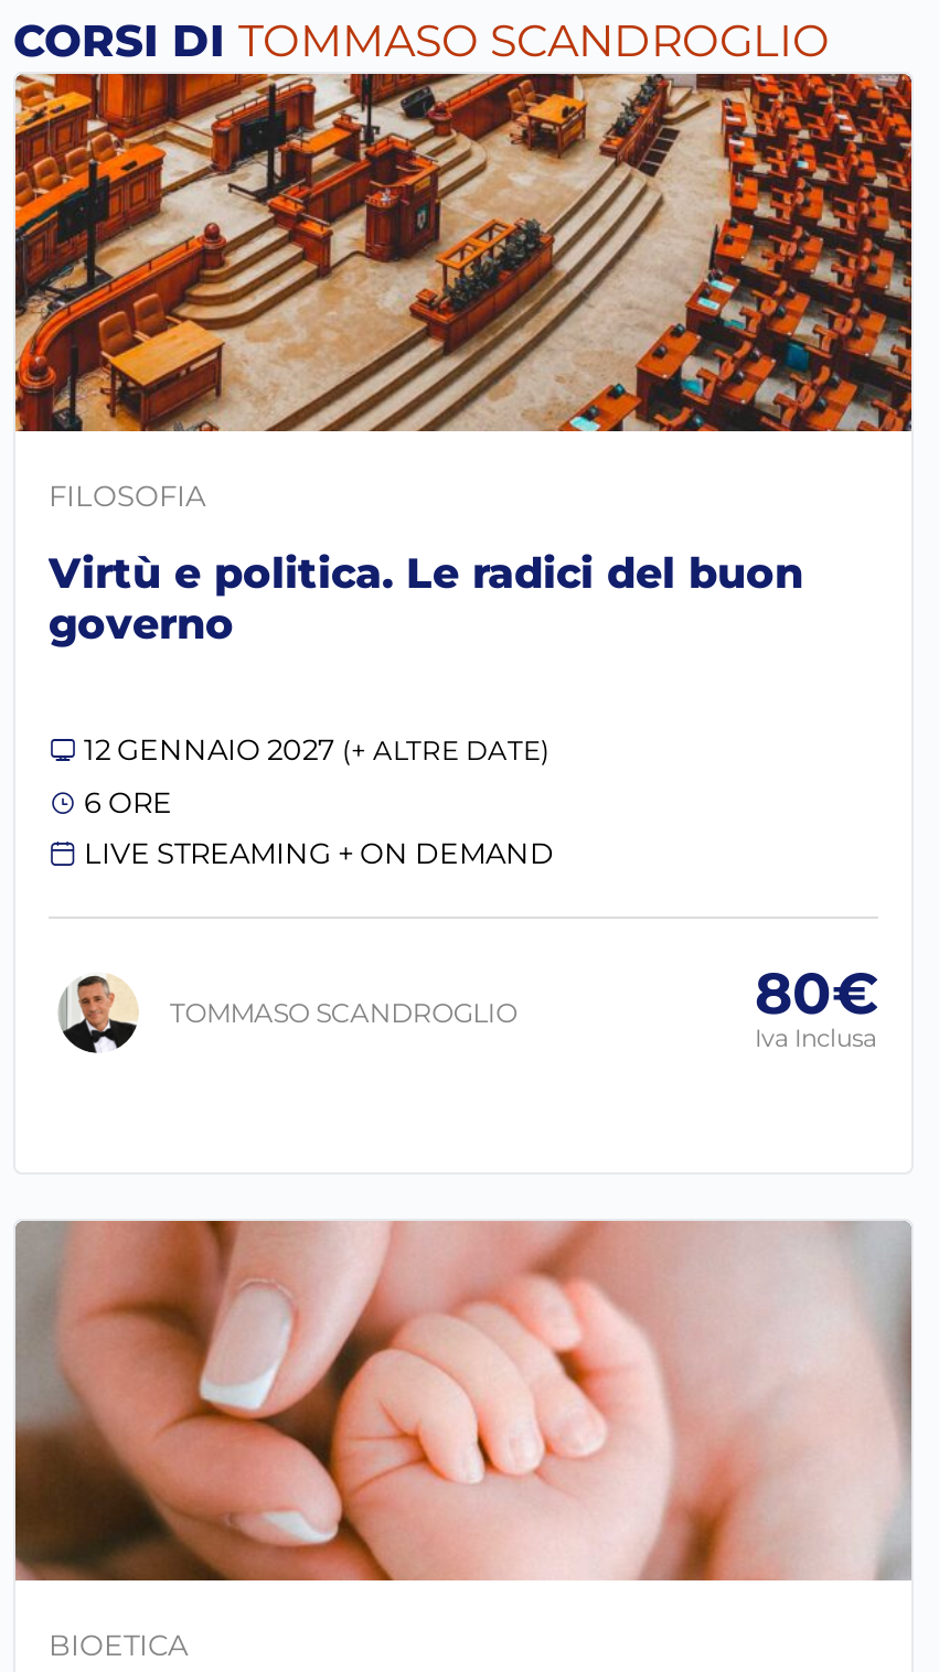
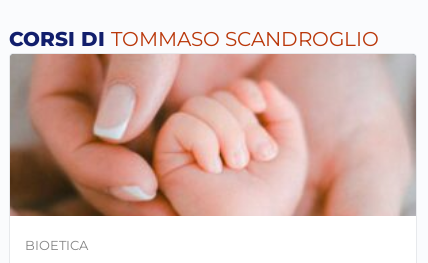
[13,72,914,871] [image] | FILOSOFIA | Virtù e politica. Le radici del buon | governo | 12 GENNAIO 2027 (+ ALTRE DATE) | 6 ORE | LIVE STREAMING + ON DEMAND -> none
[57,958,878,1055] [image] | TOMMASO SCANDROGLIO | 80€ | Iva Inclusa -> none

